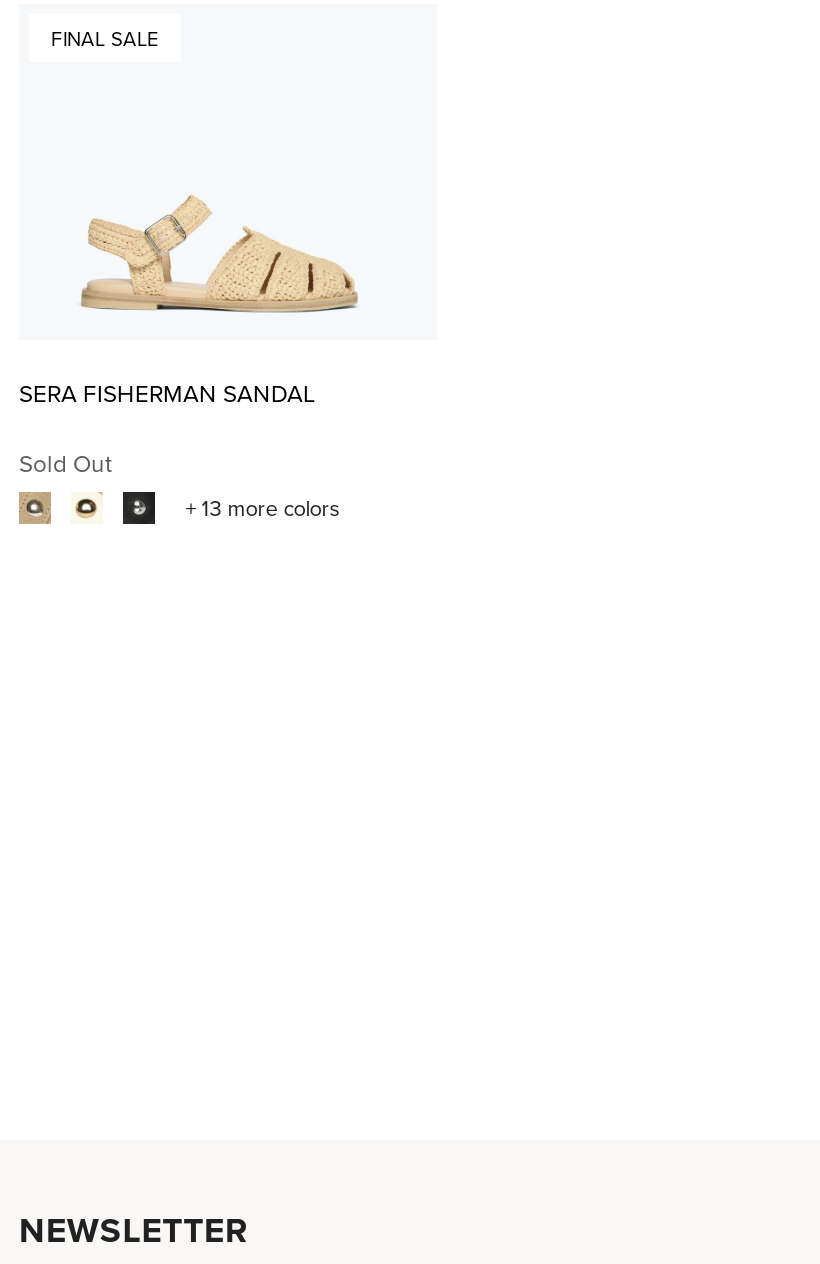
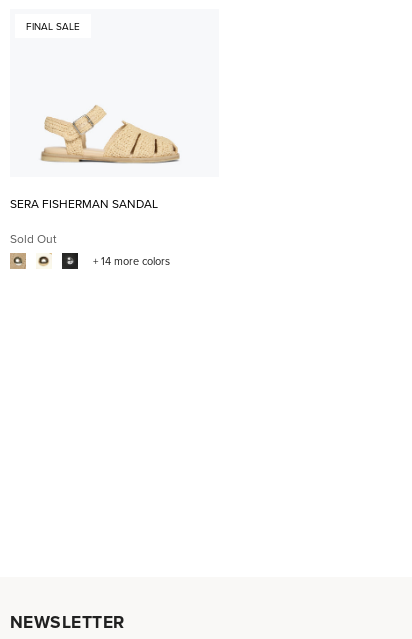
[186,491,340,523] + 13 more colors -> [93,253,170,269] + 14 more colors

